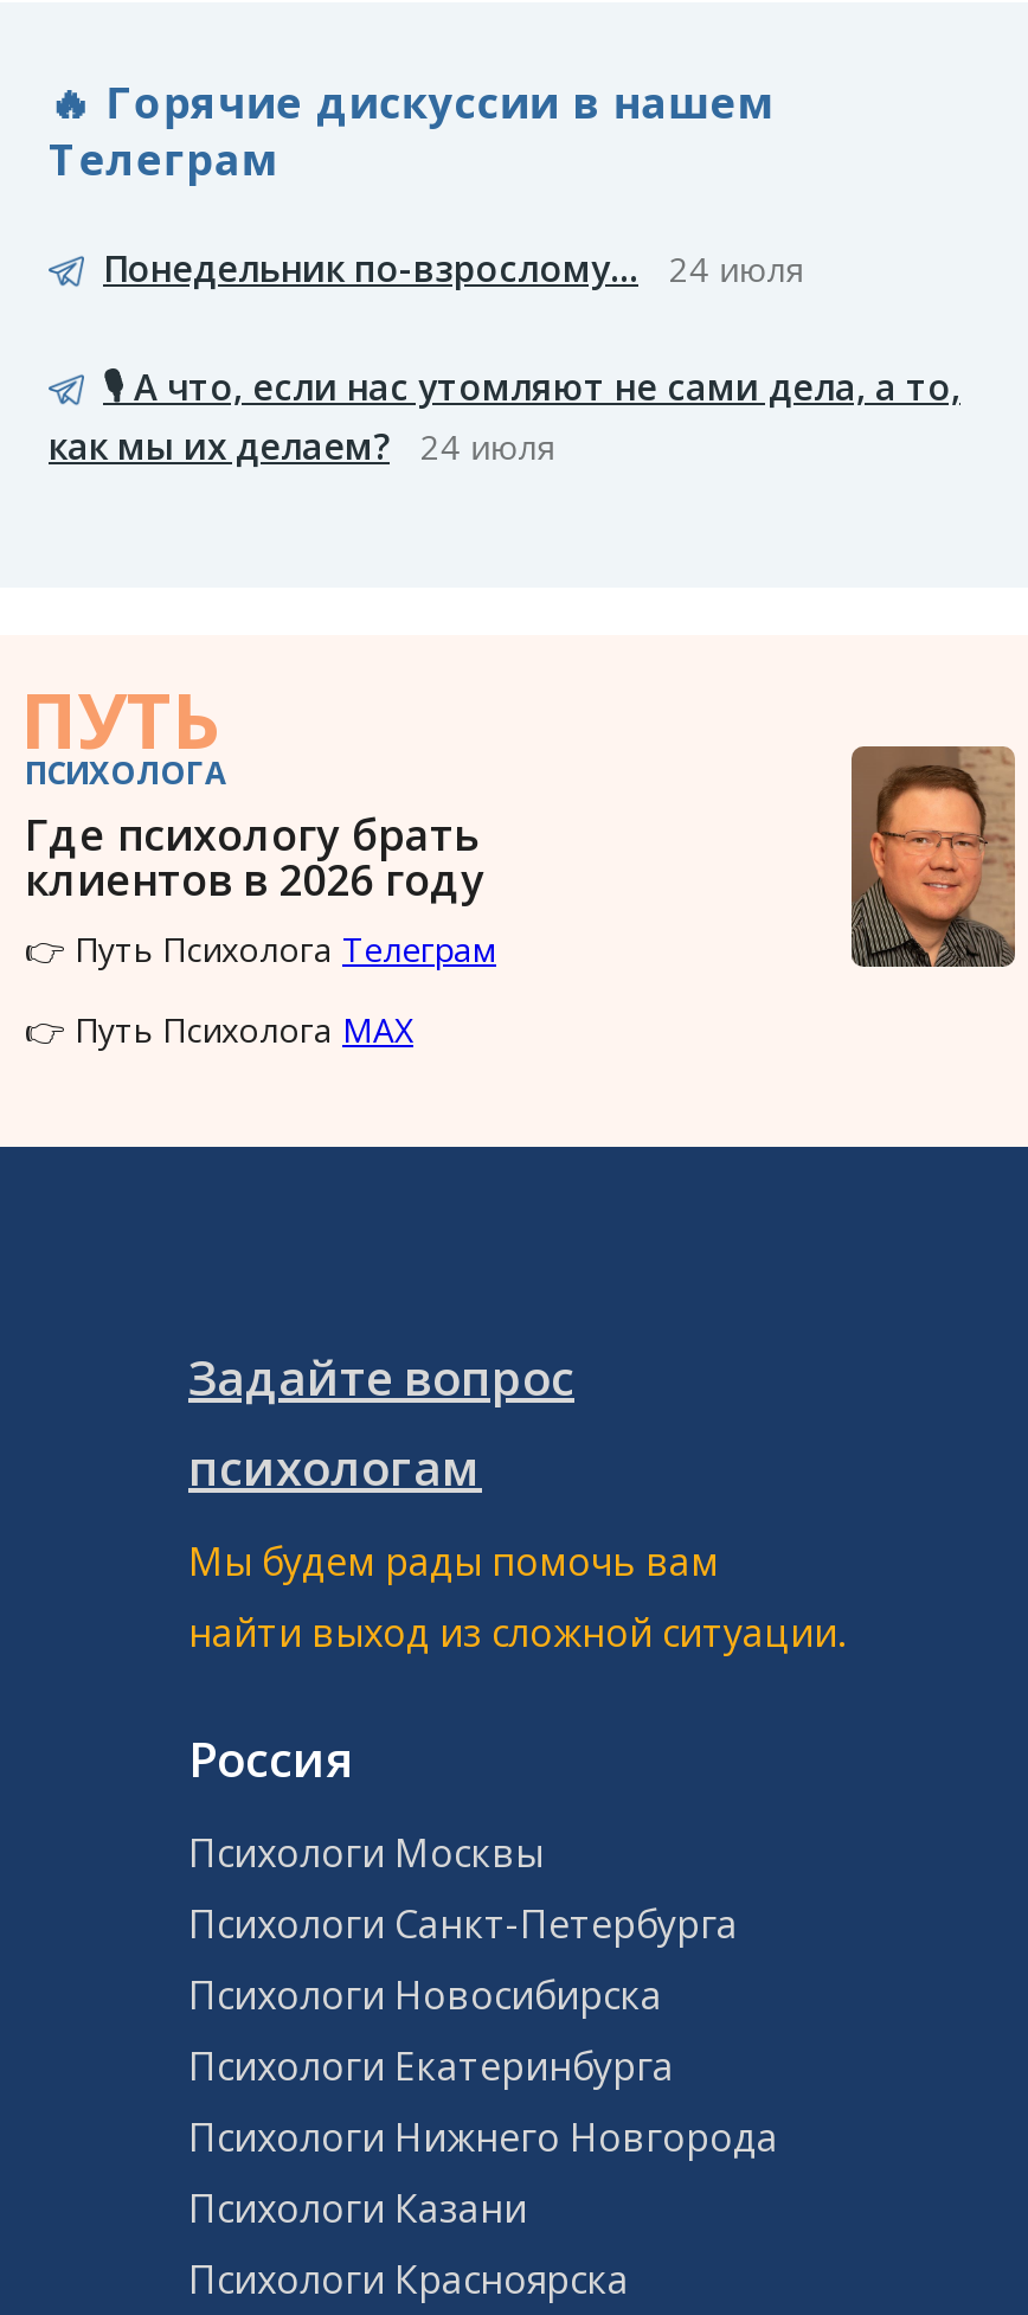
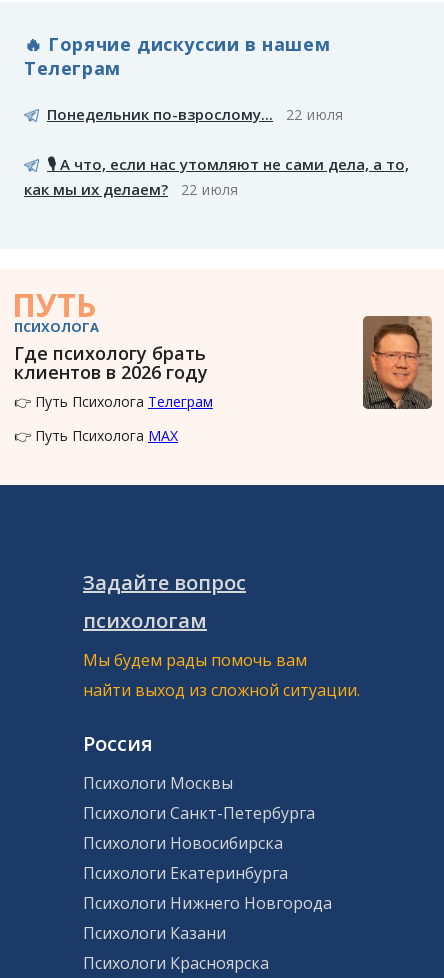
[103,244,806,291] Понедельник по-взрослому... 24 июля -> [47,104,344,124] Понедельник по-взрослому... 22 июля
[49,422,557,469] как мы их делаем? 24 июля -> [24,179,239,199] как мы их делаем? 22 июля

